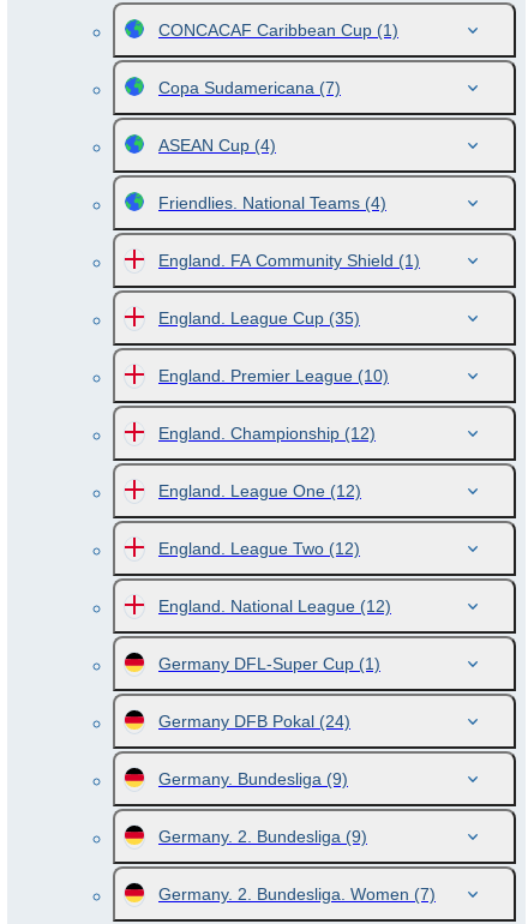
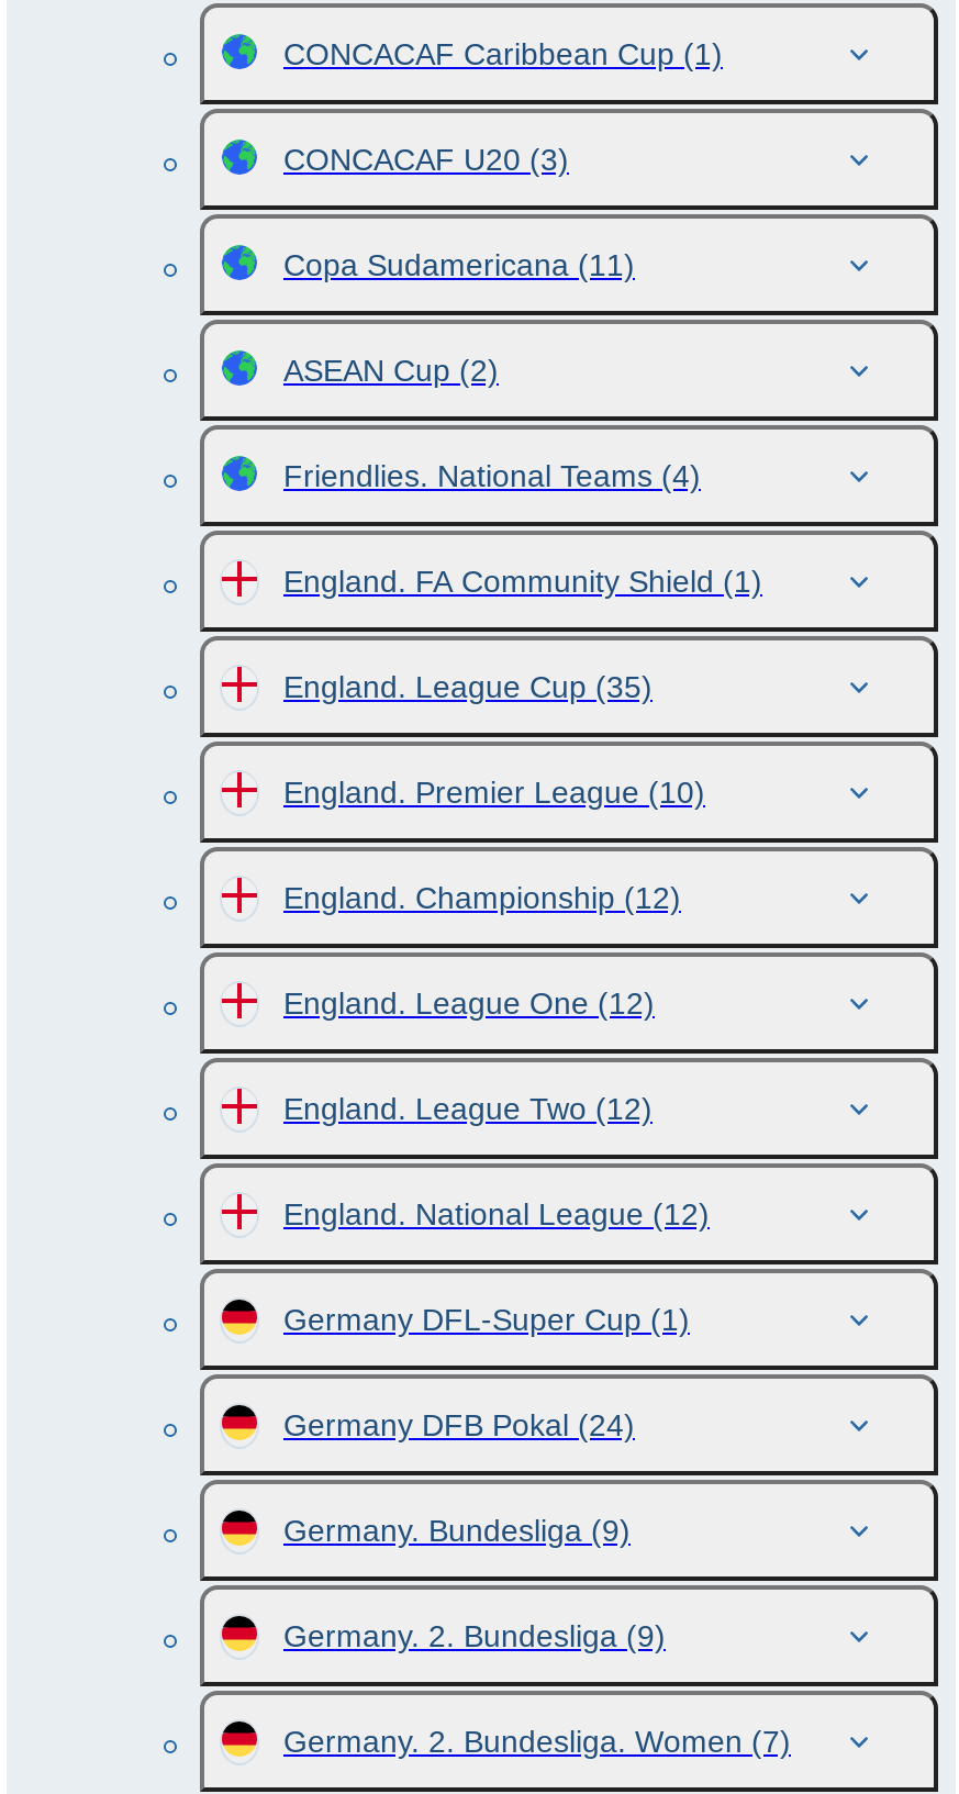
[158,78,341,155] Copa Sudamericana (7) | ASEAN Cup (4) -> [283,142,635,388] CONCACAF U20 (3) | Copa Sudamericana (11) | ASEAN Cup (2)

